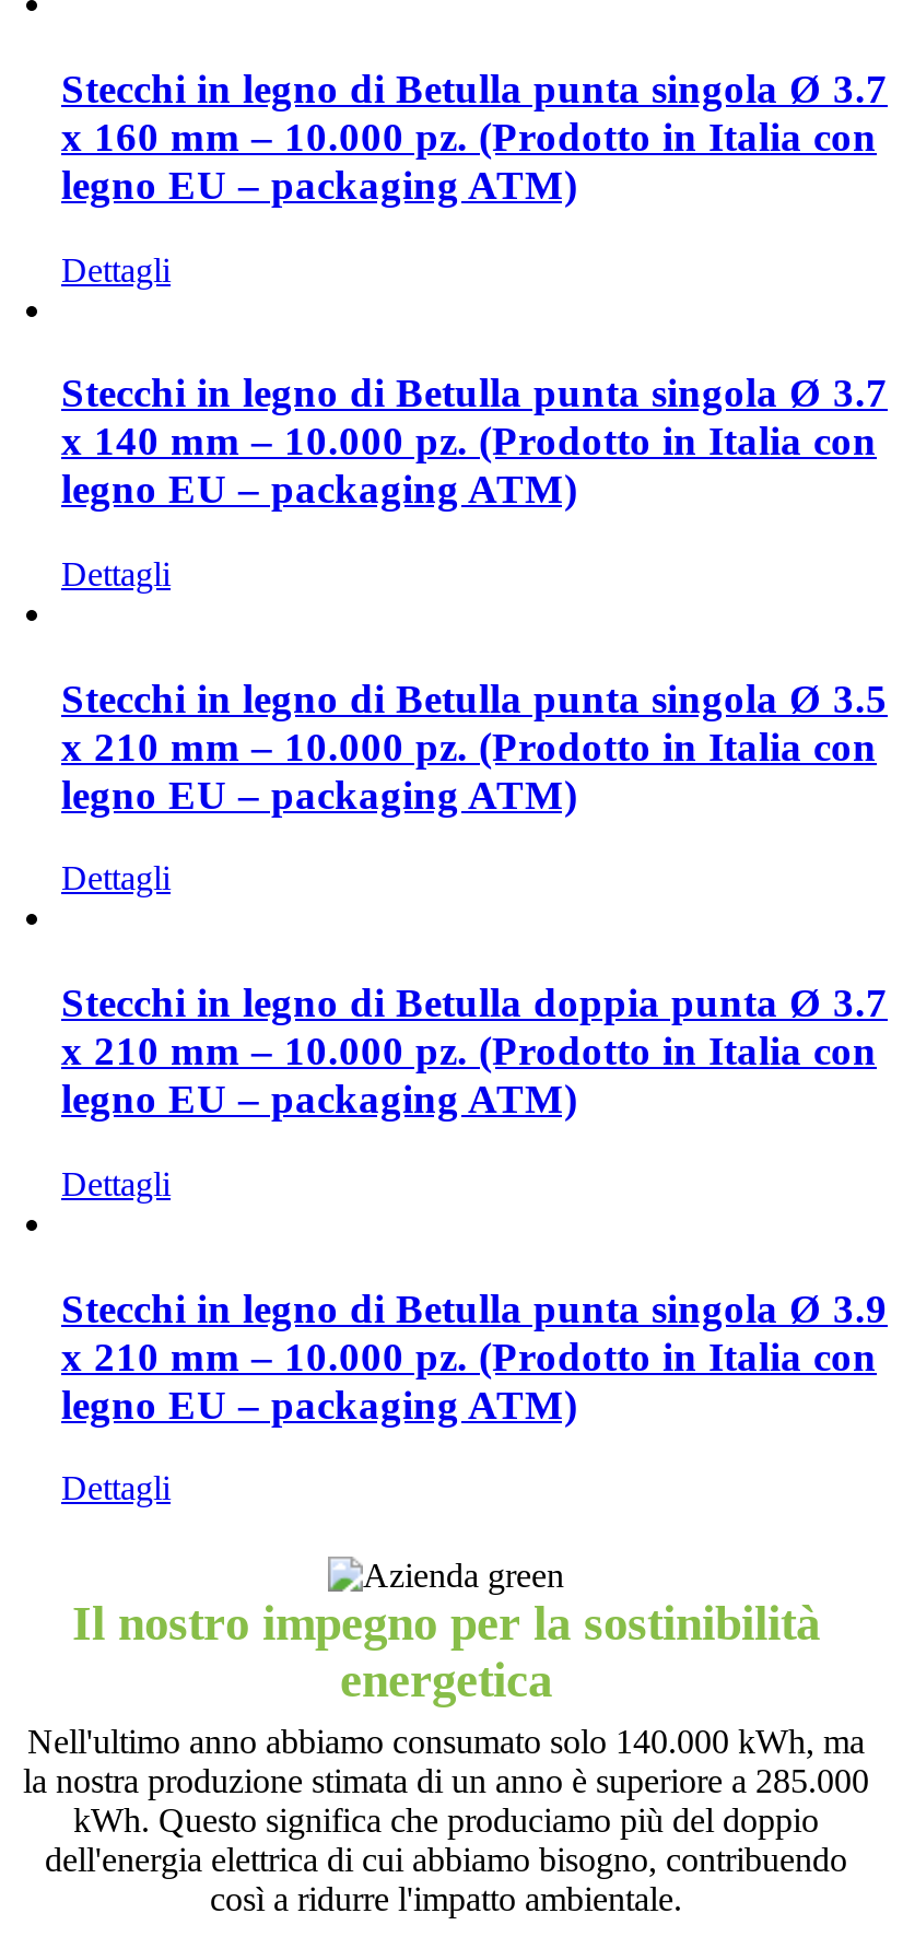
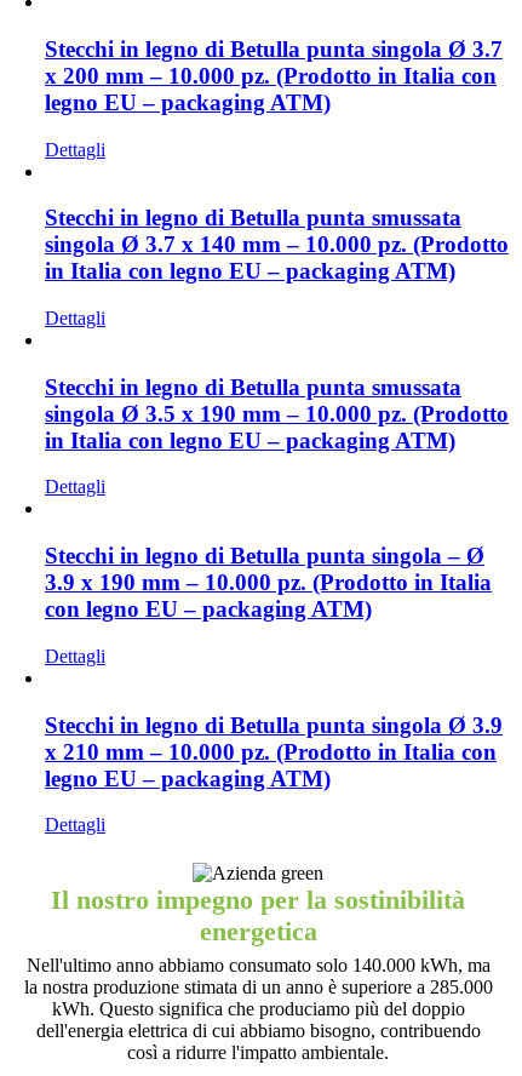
[61,113,877,159] x 160 mm – 10.000 pz. (Prodotto in Italia con -> [45,63,497,88] x 200 mm – 10.000 pz. (Prodotto in Italia con
[61,370,888,512] Stecchi in legno di Betulla punta singola Ø 3.7 | x 140 mm – 10.000 pz. (Prodotto in Italia con | legno EU – packaging ATM) -> [45,205,509,284] Stecchi in legno di Betulla punta smussata | singola Ø 3.7 x 140 mm – 10.000 pz. (Prodotto | in Italia con legno EU – packaging ATM)
[61,675,888,817] Stecchi in legno di Betulla punta singola Ø 3.5 | x 210 mm – 10.000 pz. (Prodotto in Italia con | legno EU – packaging ATM) -> [45,374,509,453] Stecchi in legno di Betulla punta smussata | singola Ø 3.5 x 190 mm – 10.000 pz. (Prodotto | in Italia con legno EU – packaging ATM)
[61,980,888,1122] Stecchi in legno di Betulla doppia punta Ø 3.7 | x 210 mm – 10.000 pz. (Prodotto in Italia con | legno EU – packaging ATM) -> [45,543,492,622] Stecchi in legno di Betulla punta singola – Ø | 3.9 x 190 mm – 10.000 pz. (Prodotto in Italia | con legno EU – packaging ATM)

